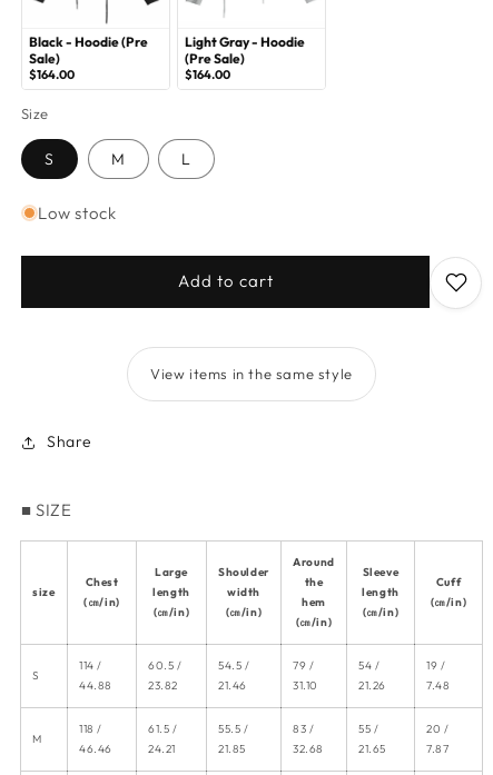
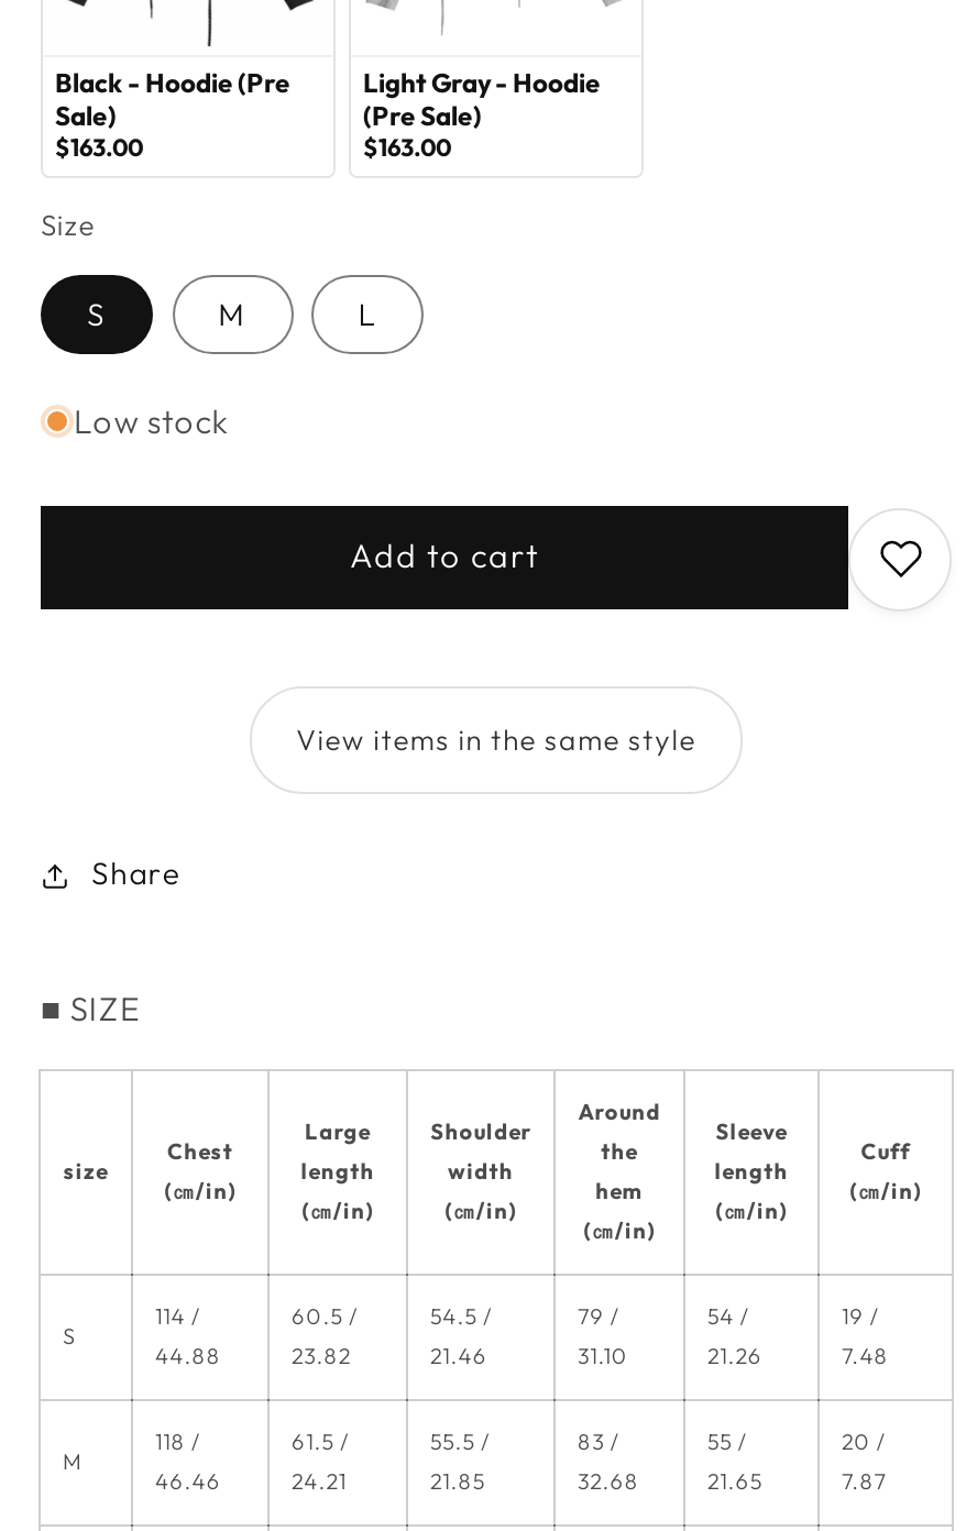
[28,67,74,83] $164.00 -> [55,132,143,163] $163.00
[184,67,230,83] $164.00 -> [363,132,451,163] $163.00

